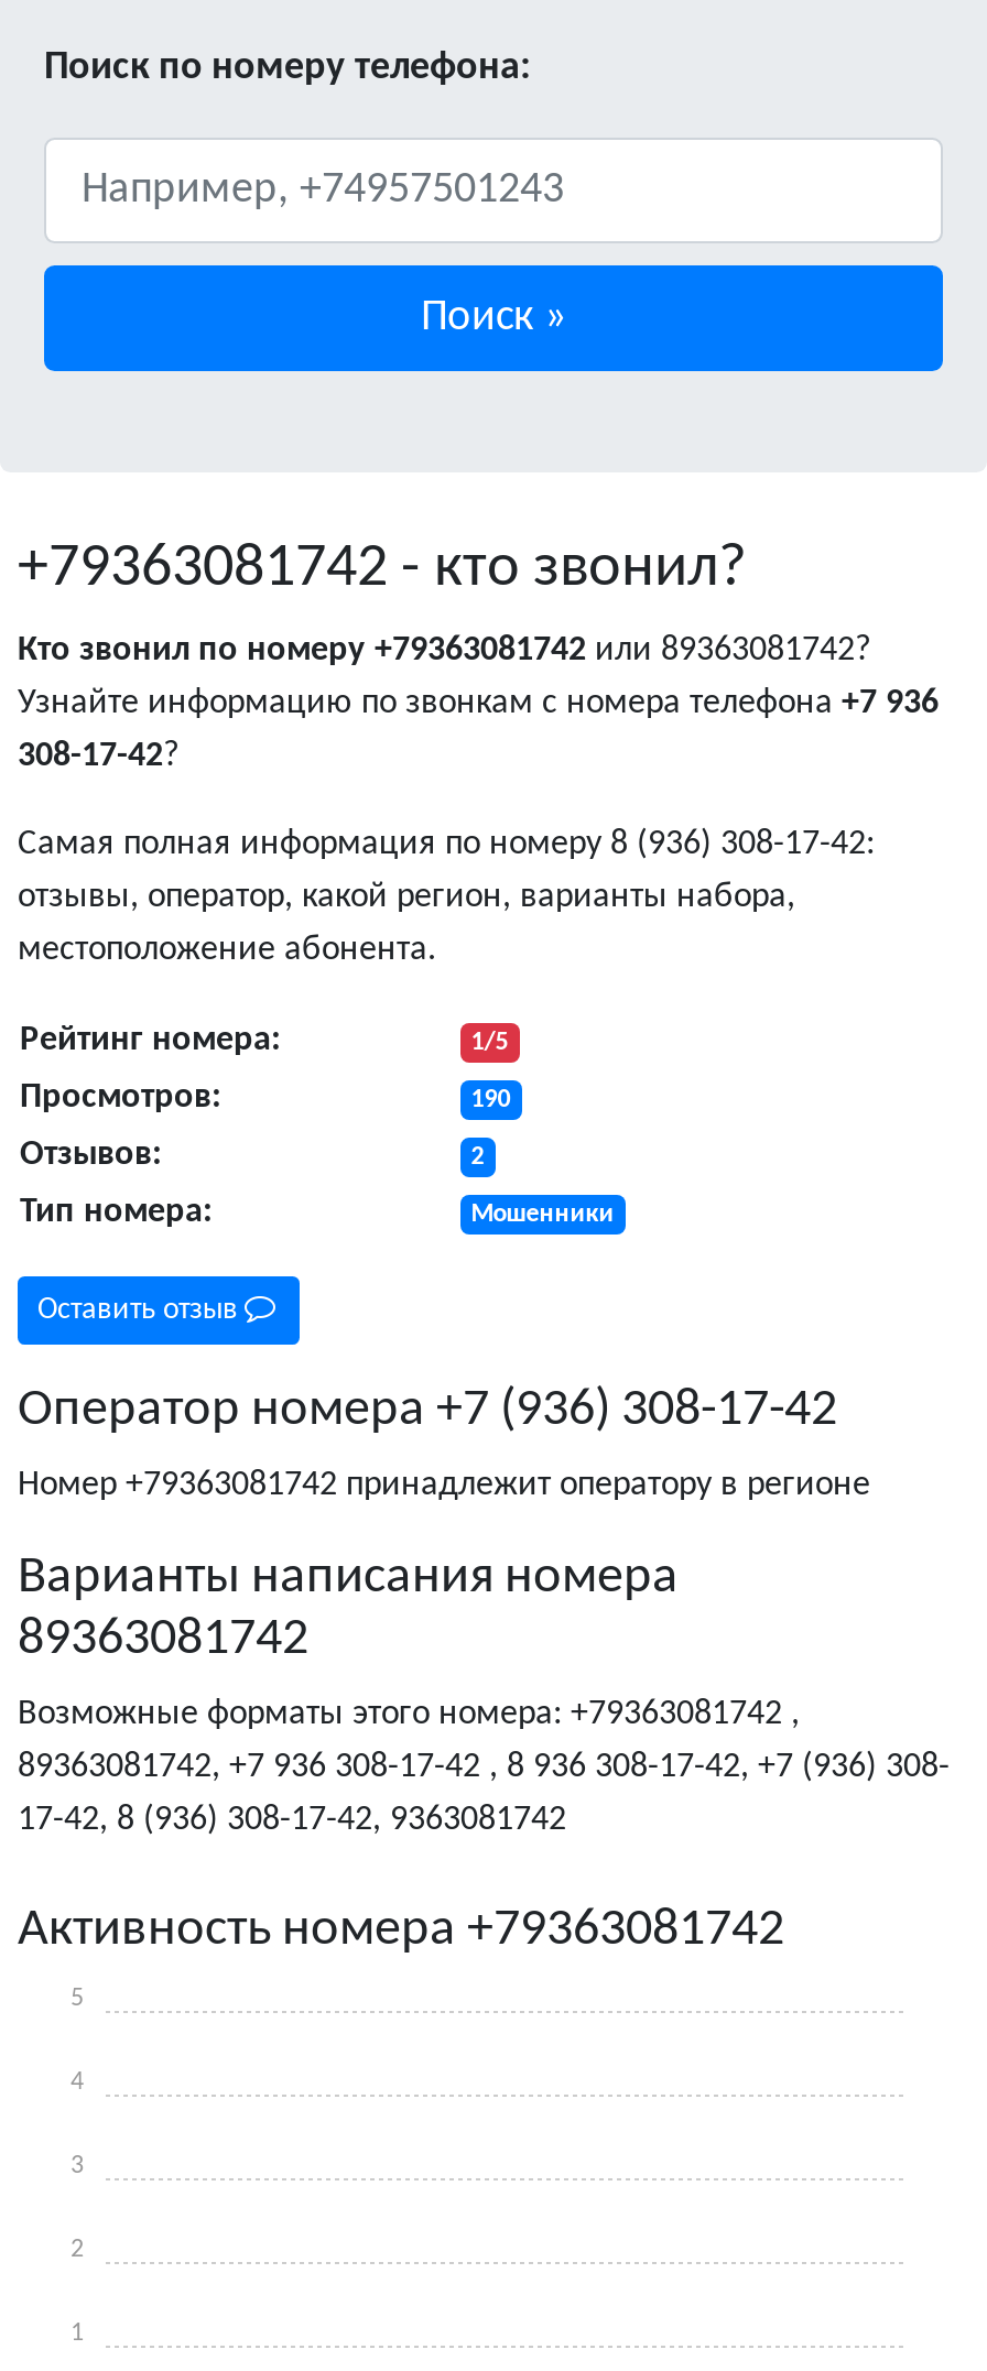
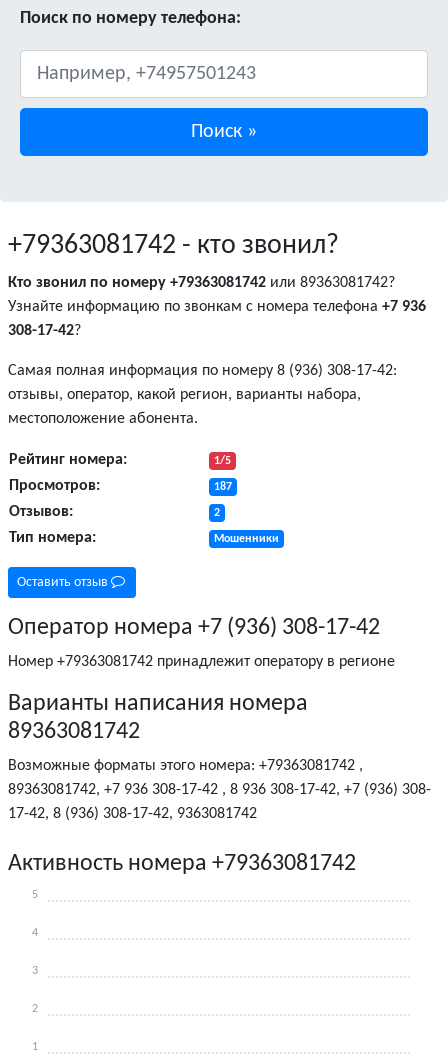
[471,1087,511,1113] 190 -> [214,481,232,493] 187

